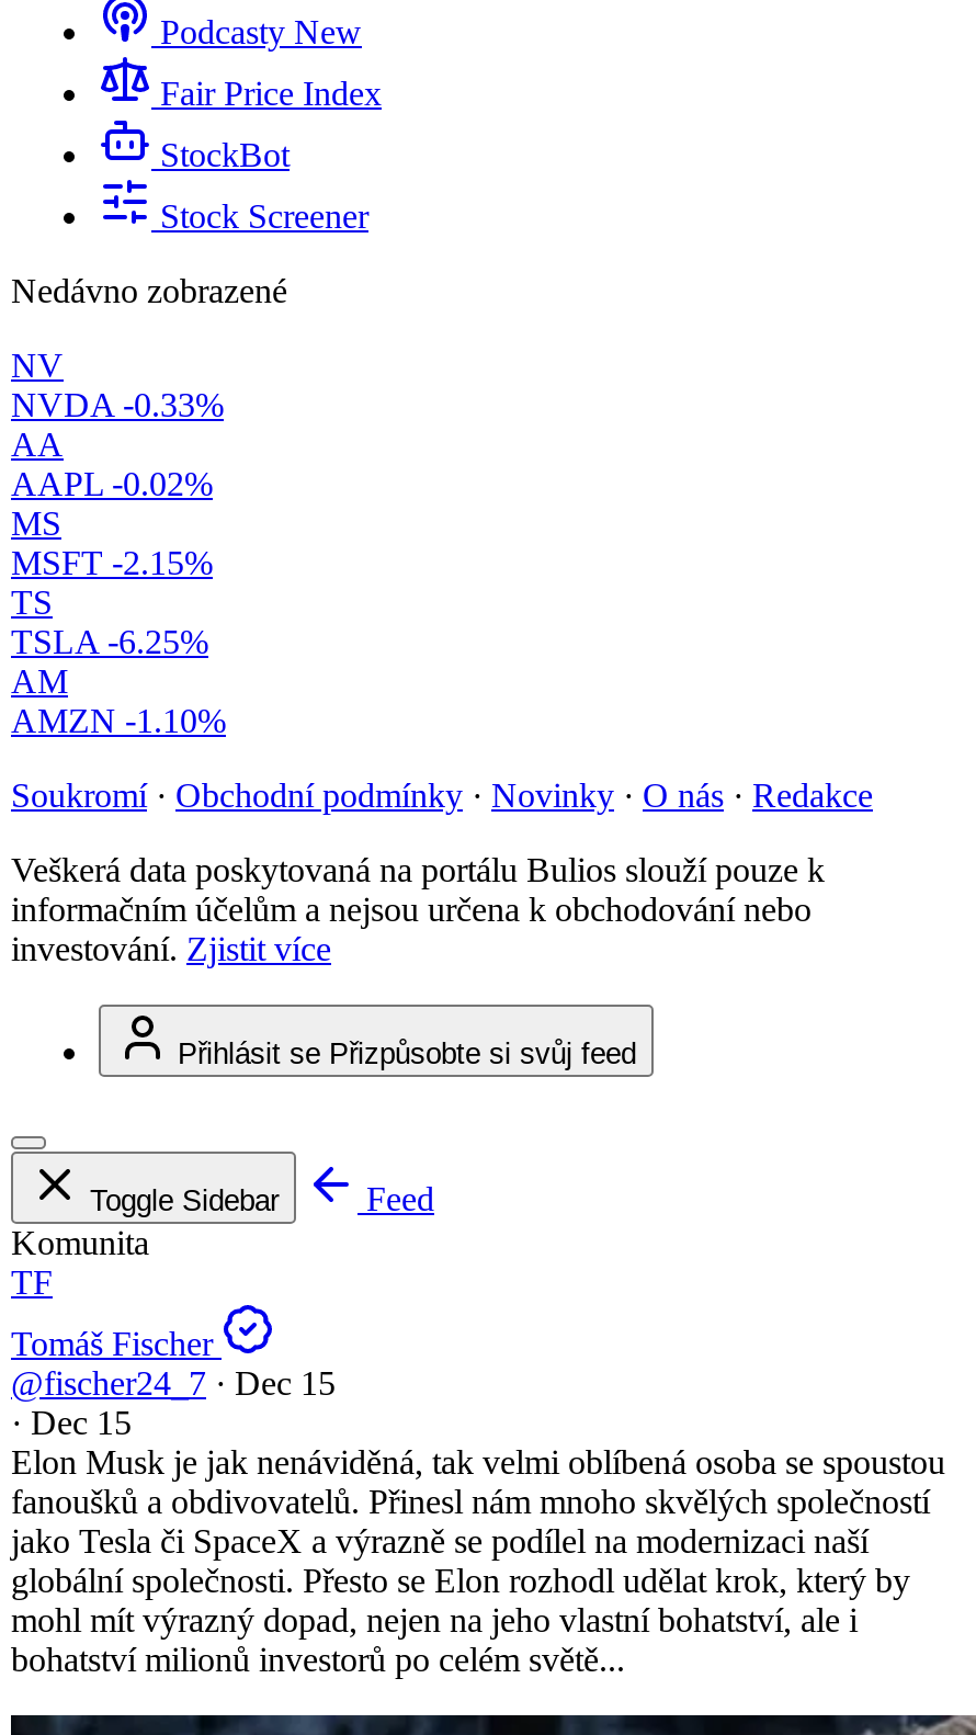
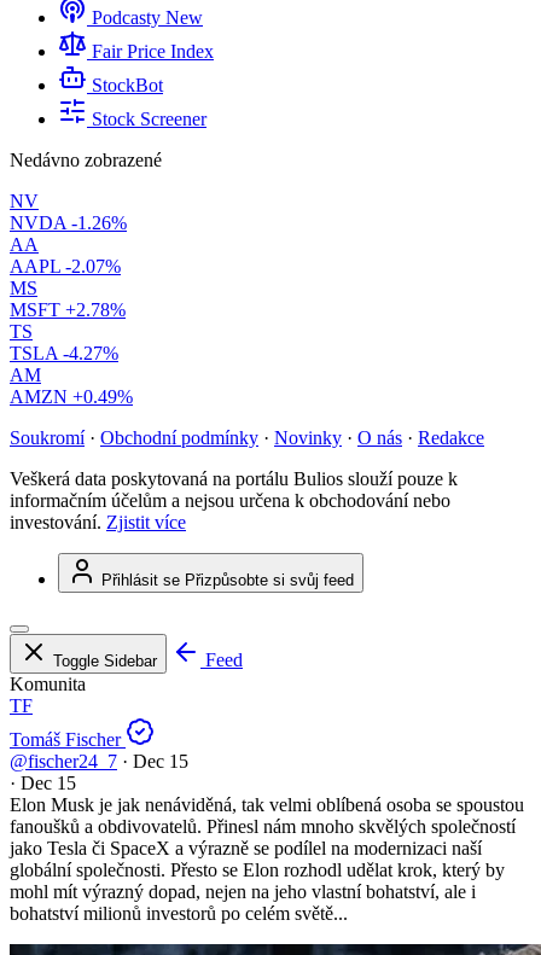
[11,386,224,424] NVDA -0.33% -> [10,213,127,233] NVDA -1.26%
[11,465,213,503] AAPL -0.02% -> [10,256,121,277] AAPL -2.07%
[11,544,213,581] MSFT -2.15% -> [10,300,126,320] MSFT +2.78%
[11,623,208,660] TSLA -6.25% -> [10,343,118,364] TSLA -4.27%
[11,702,226,739] AMZN -1.10% -> [10,386,133,407] AMZN +0.49%

